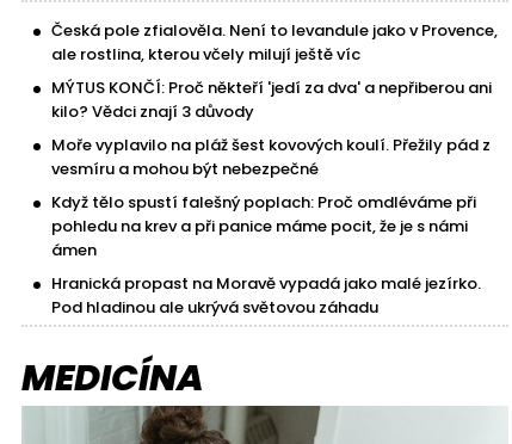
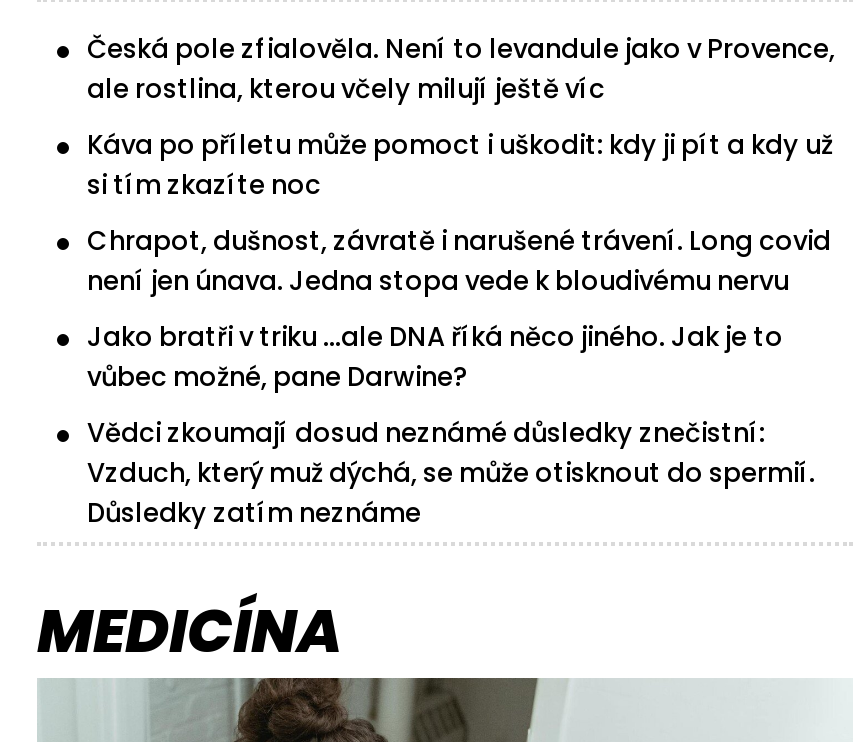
[51,76,492,123] MÝTUS KONČÍ: Proč někteří 'jedí za dva' a nepřiberou ani | kilo? Vědci znají 3 důvody -> [87,125,833,203] Káva po příletu může pomoct i uškodit: kdy ji pít a kdy už | si tím zkazíte noc
[51,133,491,180] Moře vyplavilo na pláž šest kovových koulí. Přežily pád z | vesmíru a mohou být nebezpečné -> [87,221,831,299] Chrapot, dušnost, závratě i narušené trávení. Long covid | není jen únava. Jedna stopa vede k bloudivému nervu
[51,191,476,261] Když tělo spustí falešný poplach: Proč omdléváme při | pohledu na krev a při panice máme pocit, že je s námi | ámen -> [87,317,783,395] Jako bratři v triku ...ale DNA říká něco jiného. Jak je to | vůbec možné, pane Darwine?
[51,272,481,318] Hranická propast na Moravě vypadá jako malé jezírko. | Pod hladinou ale ukrývá světovou záhadu -> [87,413,815,531] Vědci zkoumají dosud neznámé důsledky znečistní: | Vzduch, který muž dýchá, se může otisknout do spermií. | Důsledky zatím neznáme

